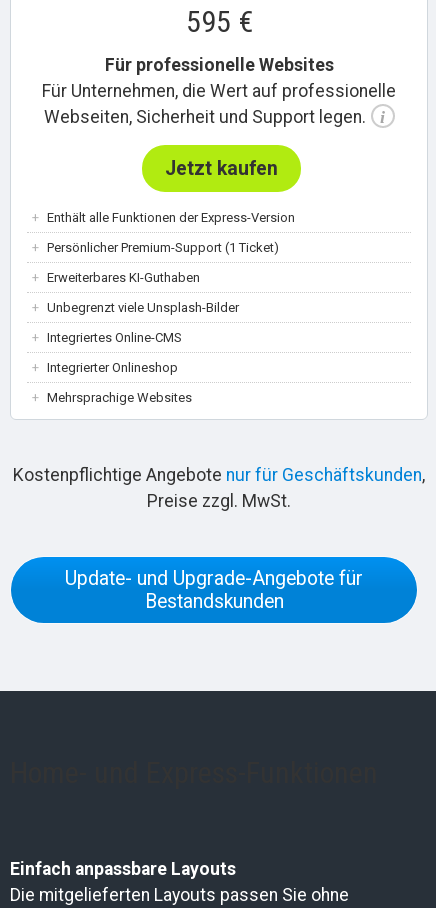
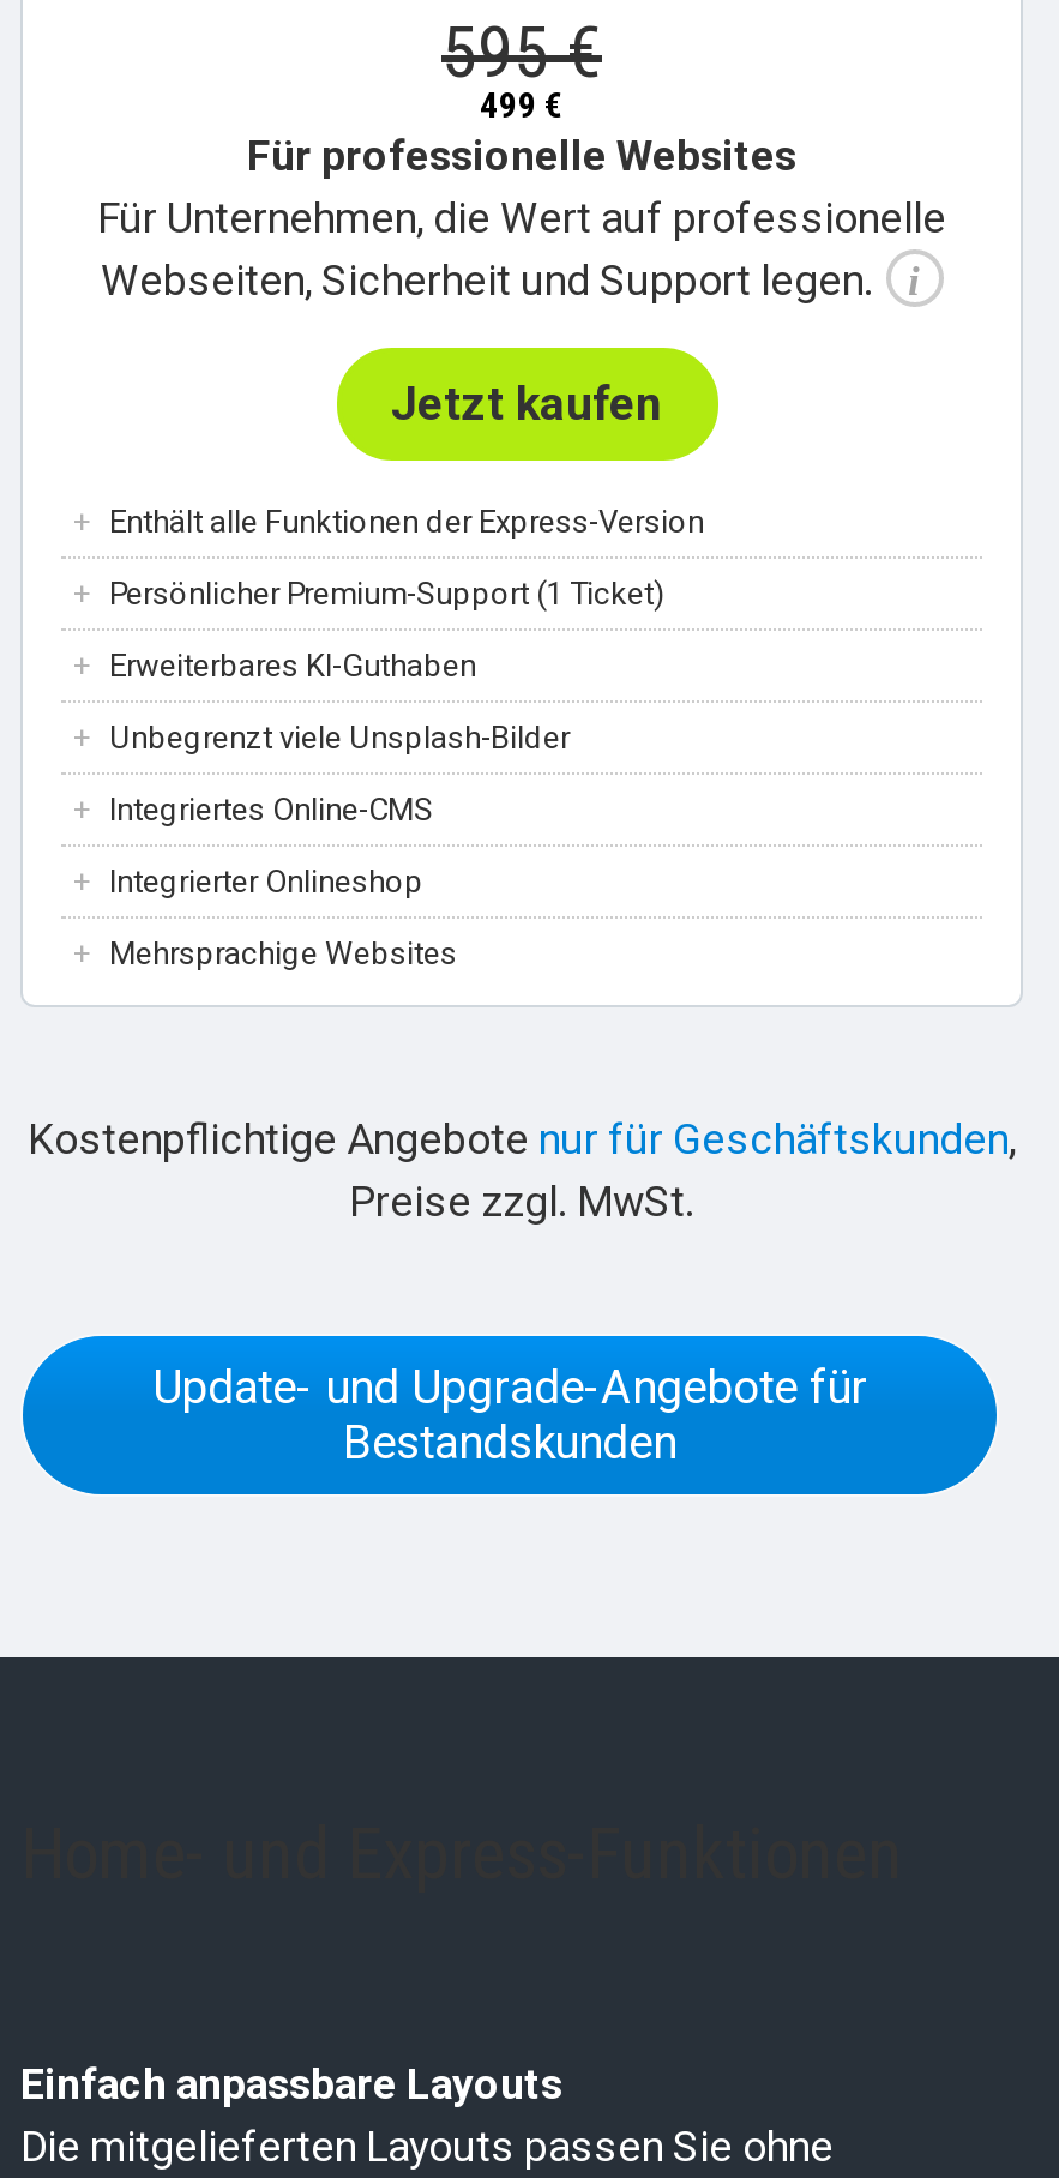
none -> [480,83,564,126] 499 €

